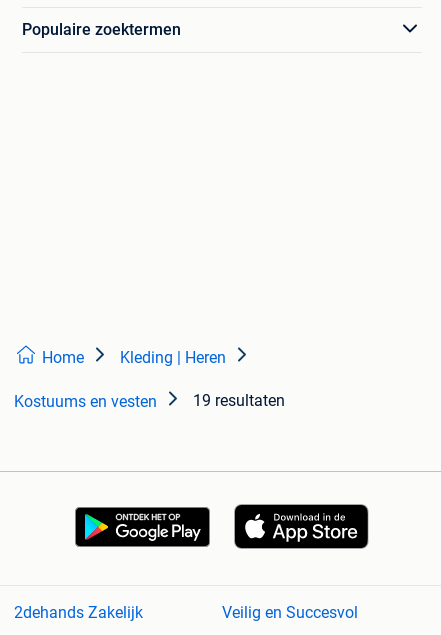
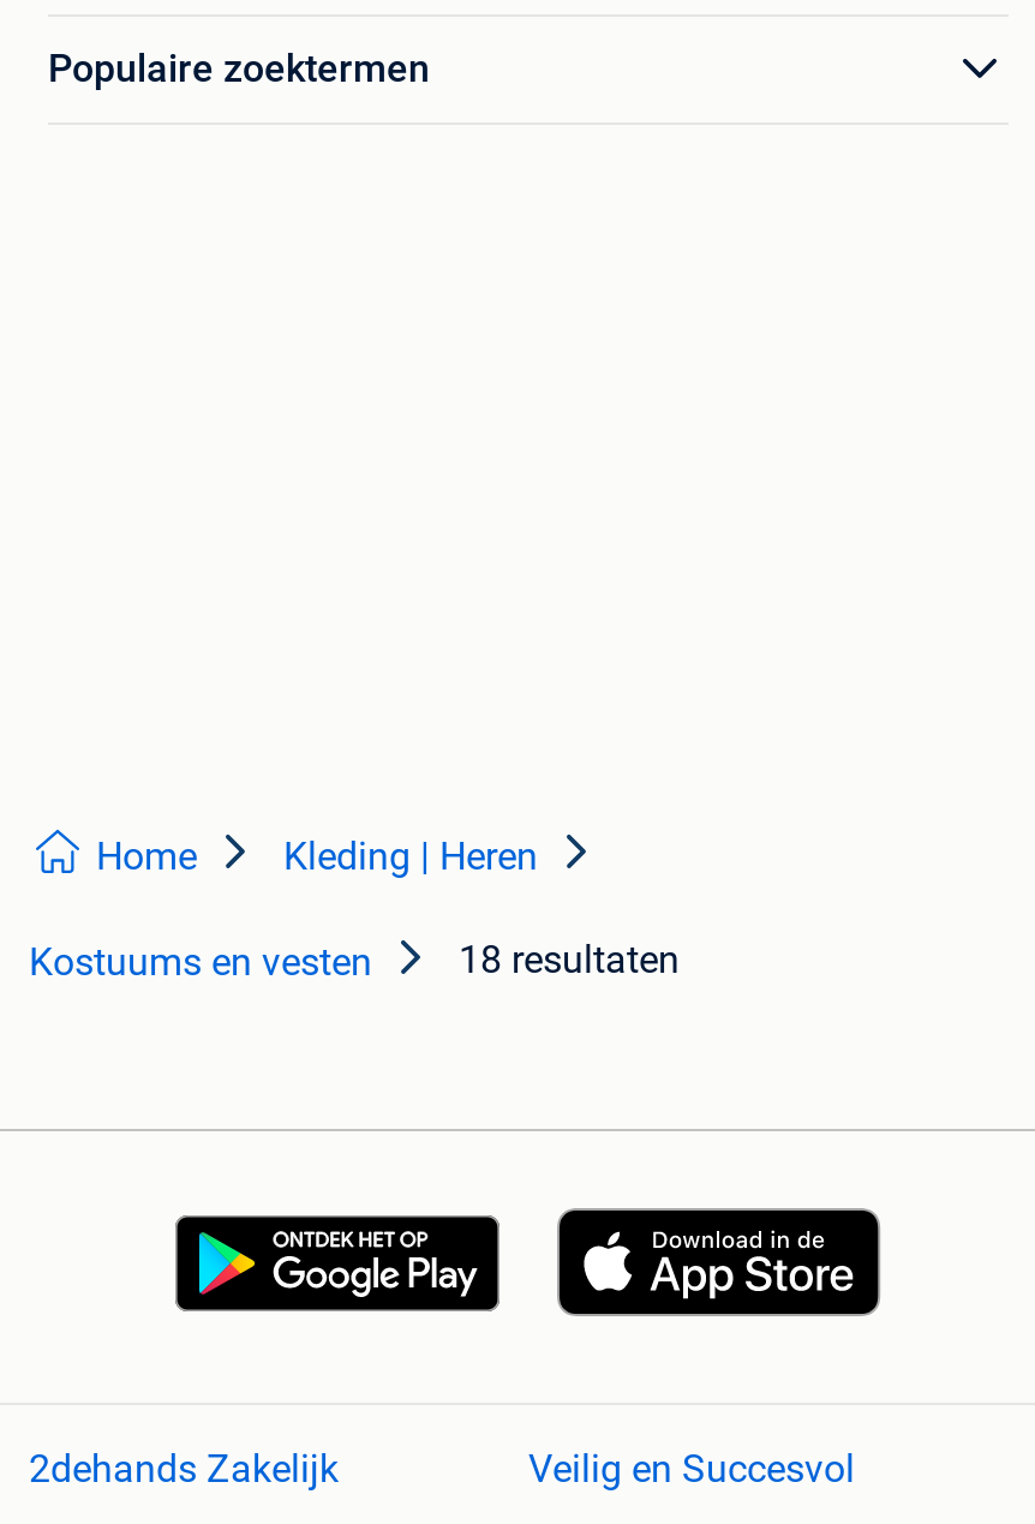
[14,391,285,411] Kostuums en vesten 19 resultaten -> [29,937,680,985] Kostuums en vesten 18 resultaten

